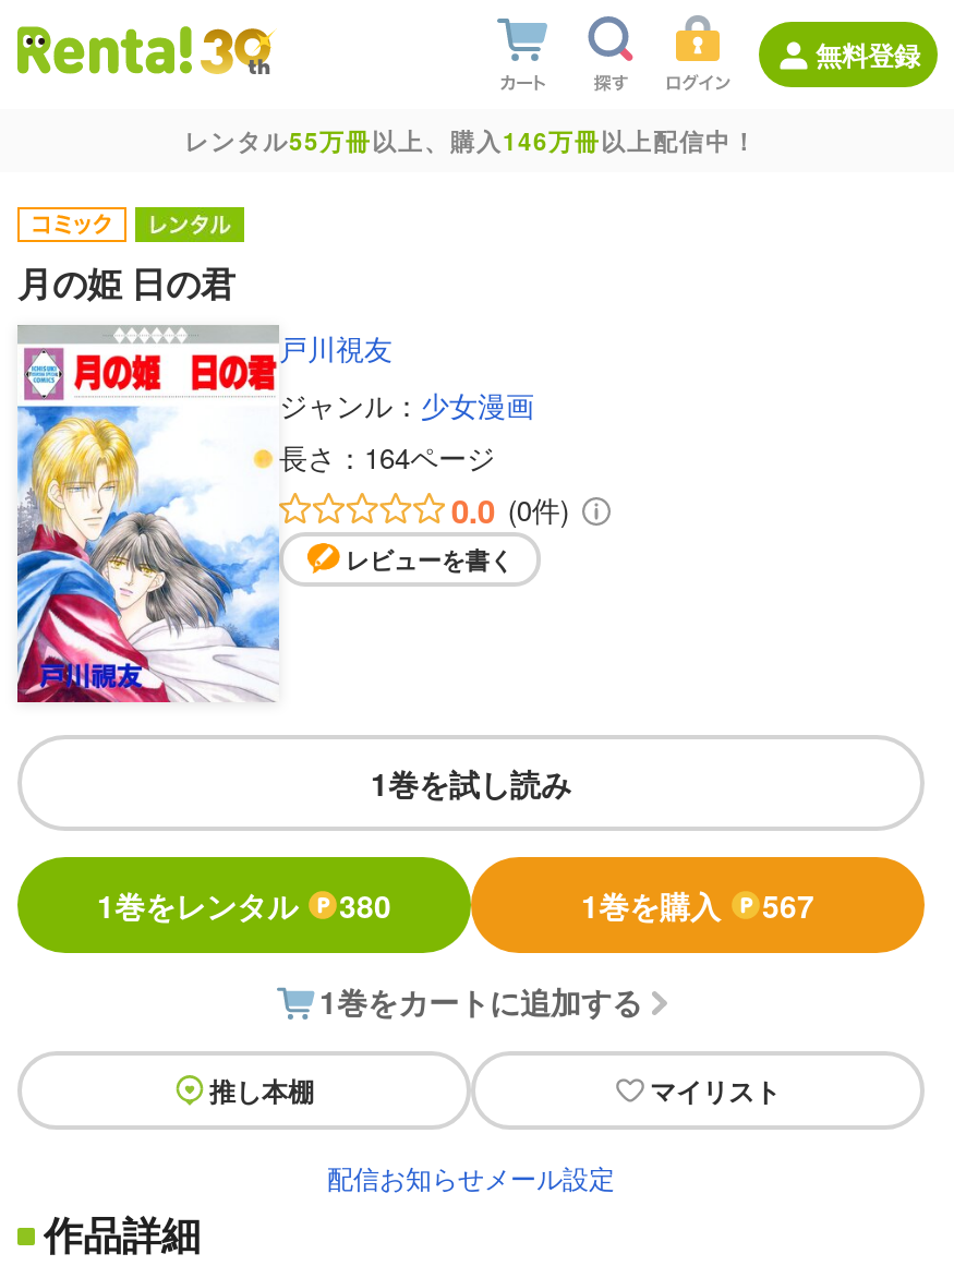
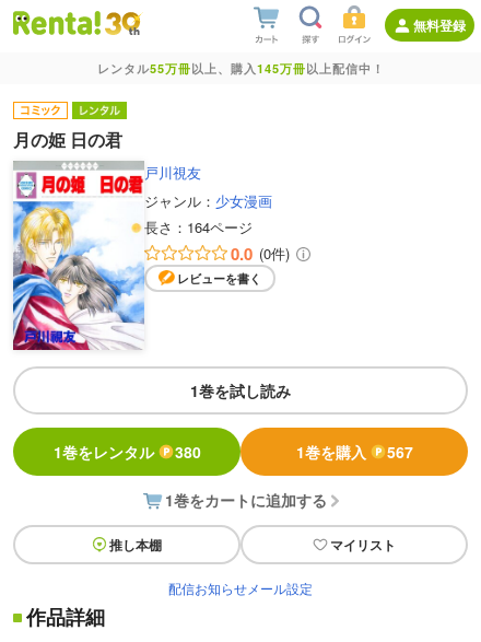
[184,124,758,157] レンタル55万冊以上、購入146万冊以上配信中！ -> [97,60,384,77] レンタル55万冊以上、購入145万冊以上配信中！

